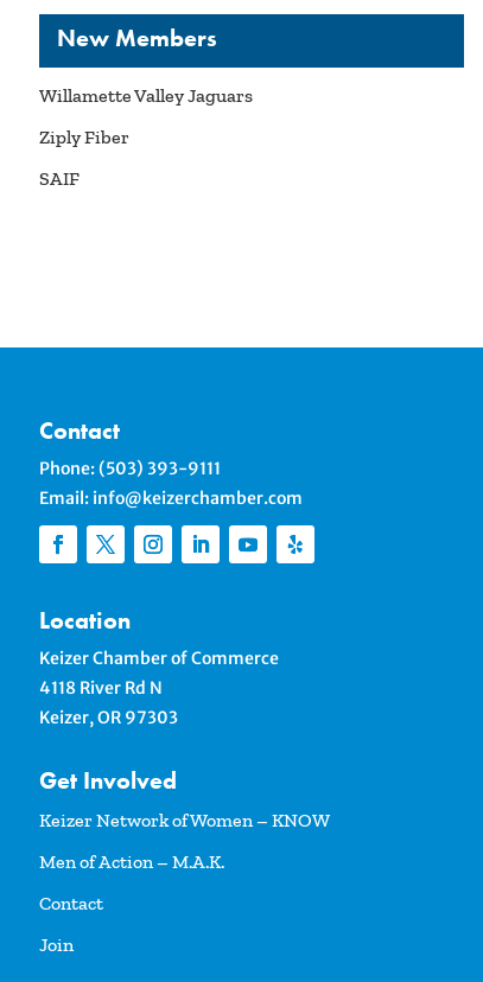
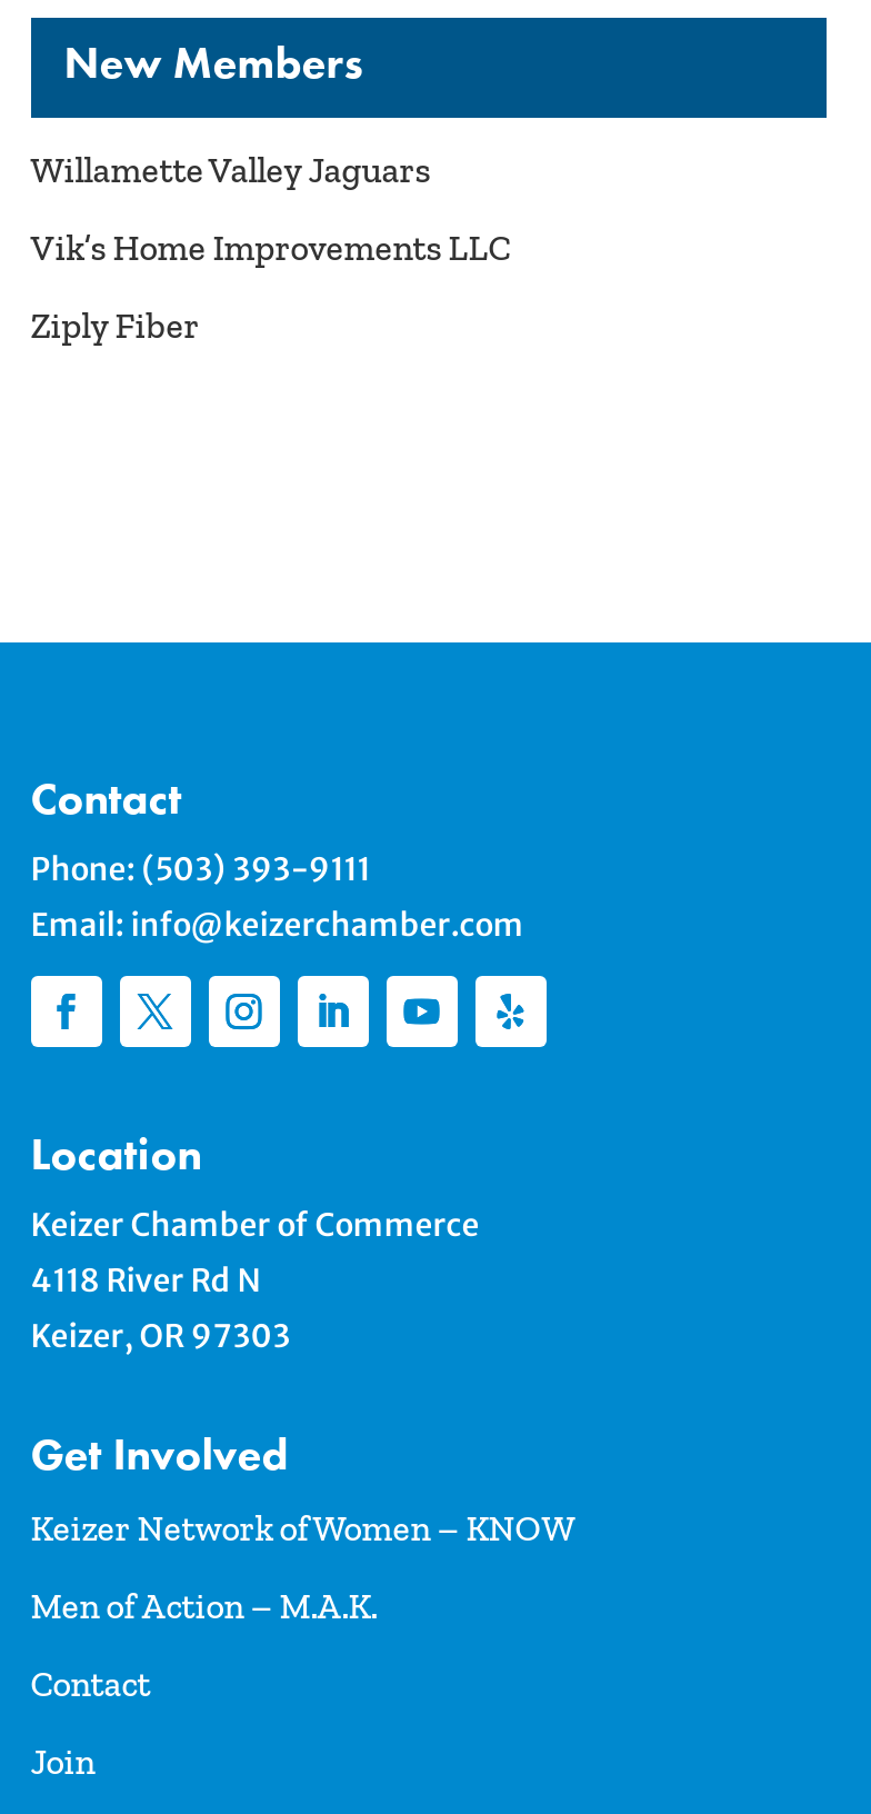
none -> [31,227,511,269] Vik’s Home Improvements LLC
moved [39,126,129,148] -> [31,304,200,347]: Ziply Fiber
[39,167,79,190] SAIF -> none

